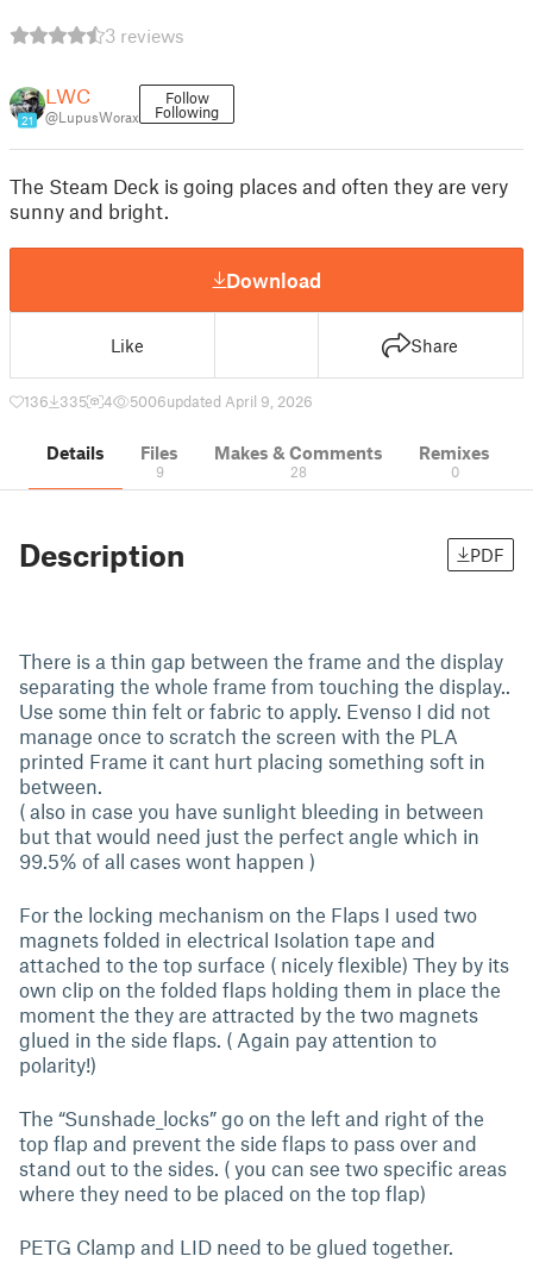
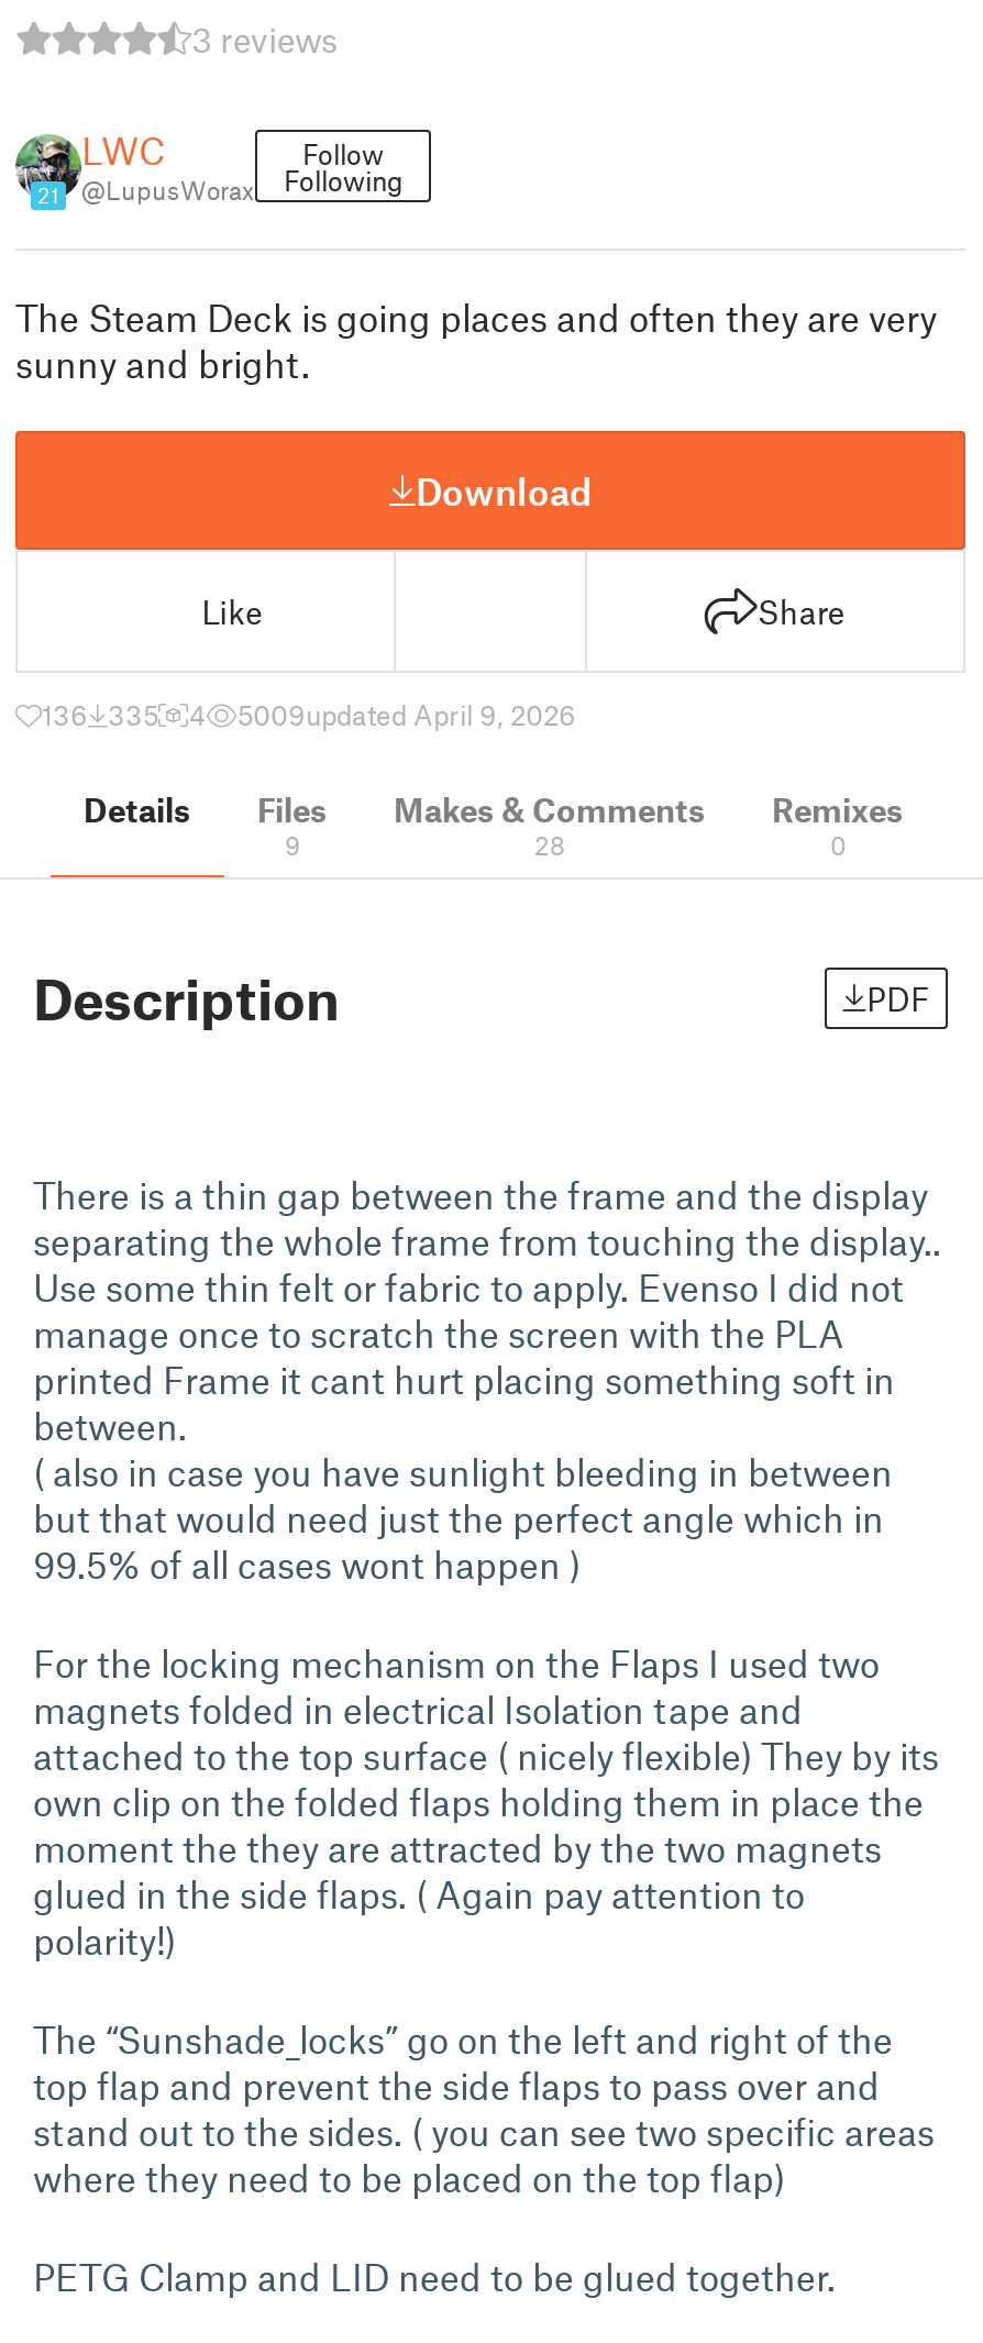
[130,392,313,411] 5006updated April 9, 2026 -> [238,697,576,732] 5009updated April 9, 2026

